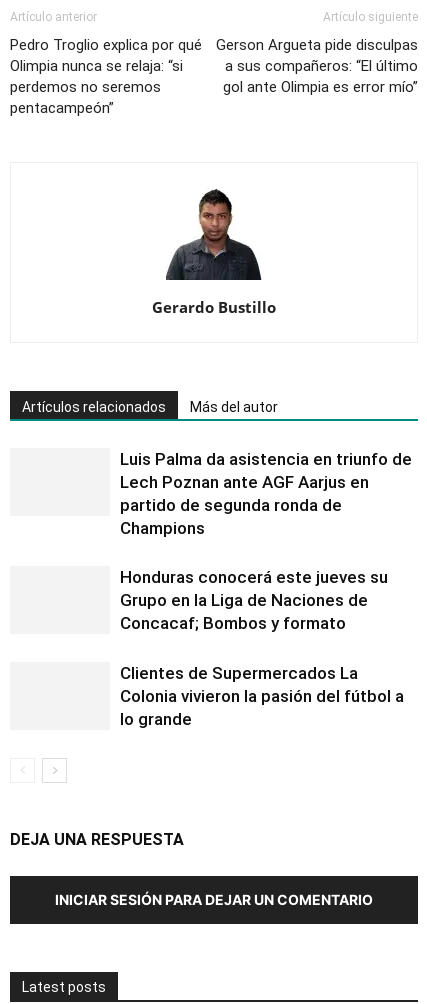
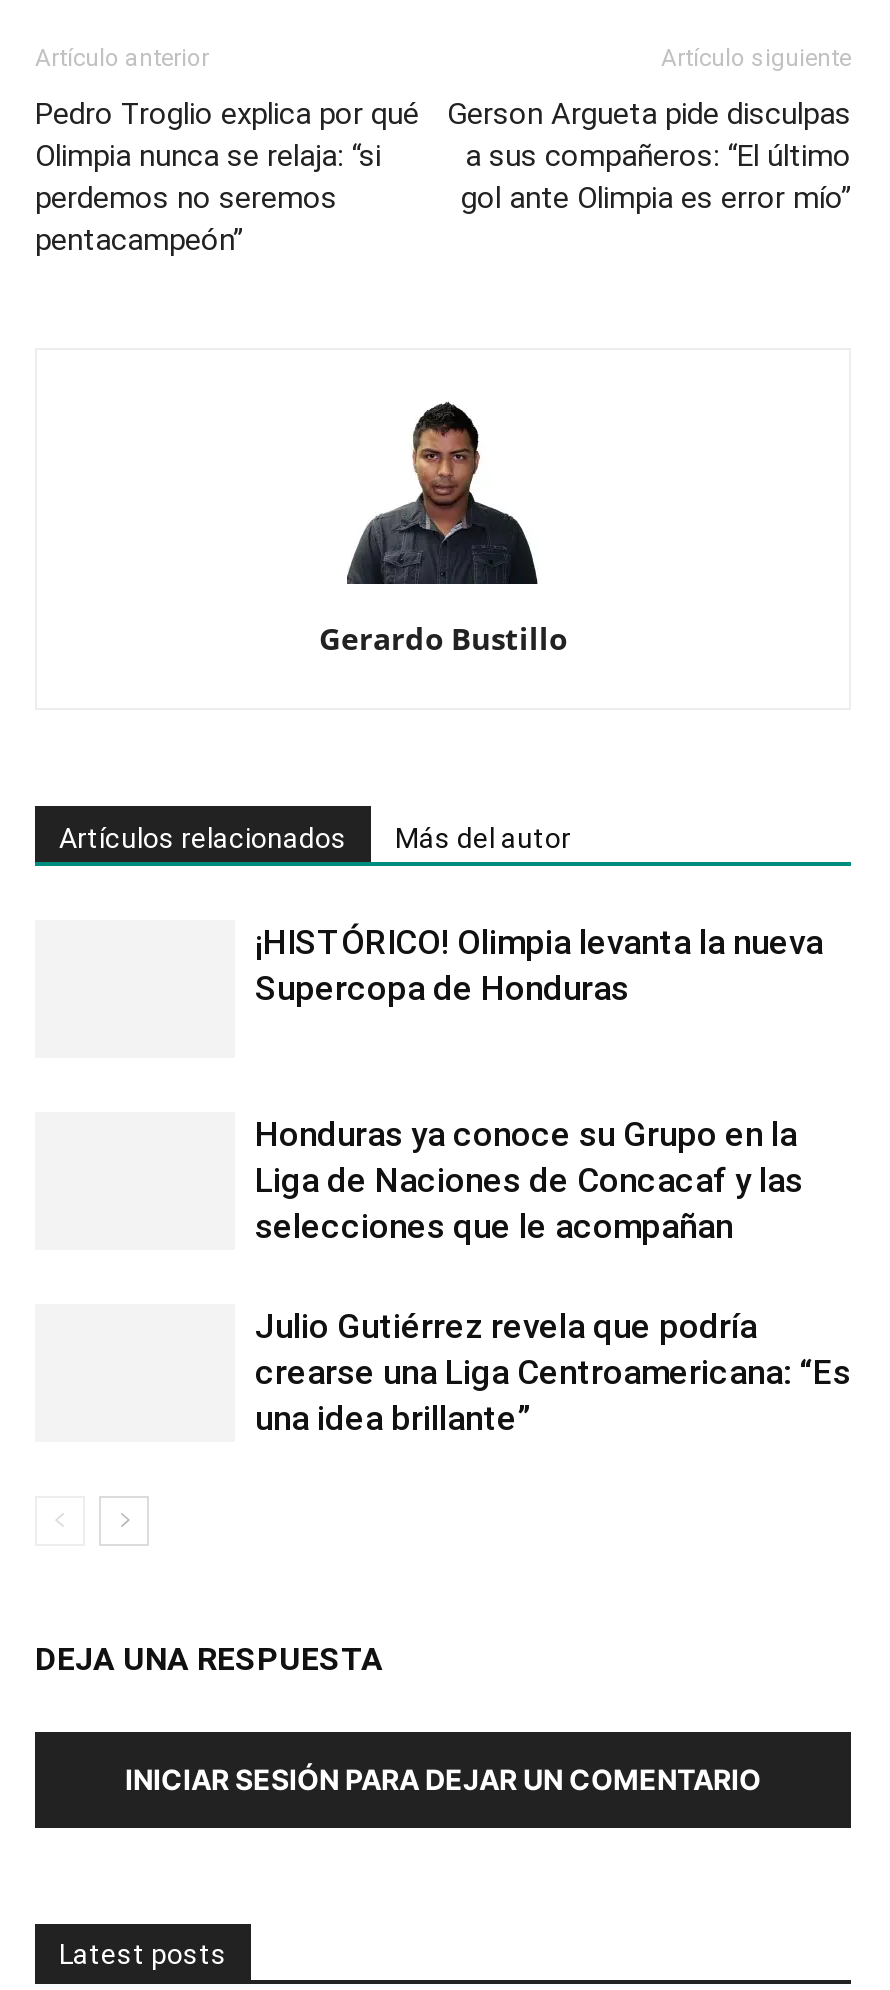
[120,449,412,538] Luis Palma da asistencia en triunfo de | Lech Poznan ante AGF Aarjus en | partido de segunda ronda de | Champions -> [255,923,823,1009] ¡HISTÓRICO! Olimpia levanta la nueva | Supercopa de Honduras
[120,567,388,633] Honduras conocerá este jueves su | Grupo en la Liga de Naciones de | Concacaf; Bombos y formato -> [255,1115,803,1247] Honduras ya conoce su Grupo en la | Liga de Naciones de Concacaf y las | selecciones que le acompañan
[120,663,404,729] Clientes de Supermercados La | Colonia vivieron la pasión del fútbol a | lo grande -> [255,1307,851,1439] Julio Gutiérrez revela que podría | crearse una Liga Centroamericana: “Es | una idea brillante”

